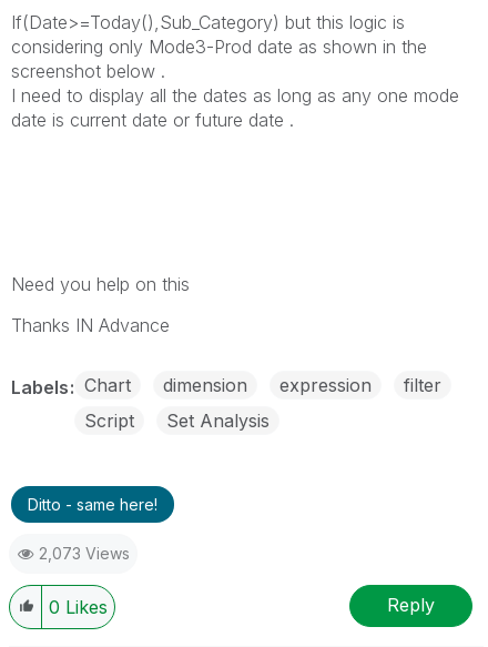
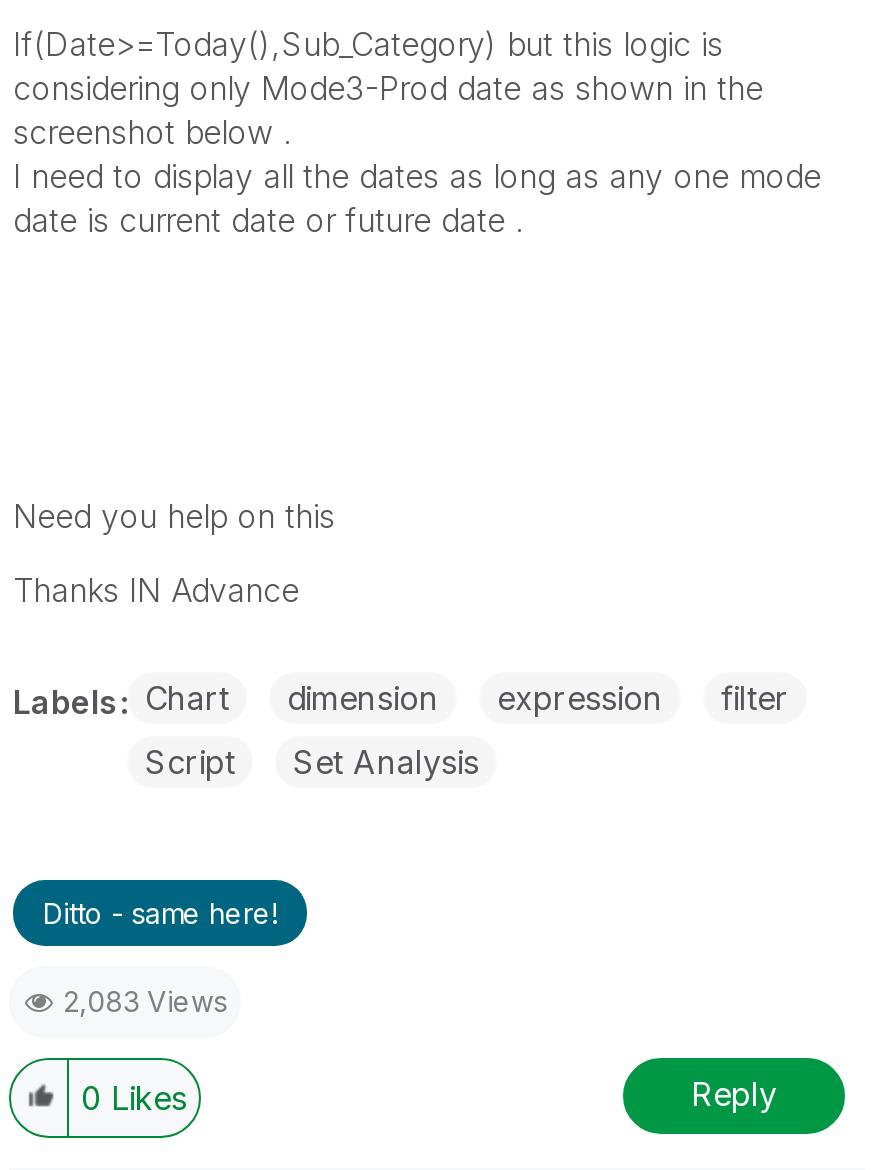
[39,543,130,562] 2,073 Views -> [63,983,227,1017] 2,083 Views

